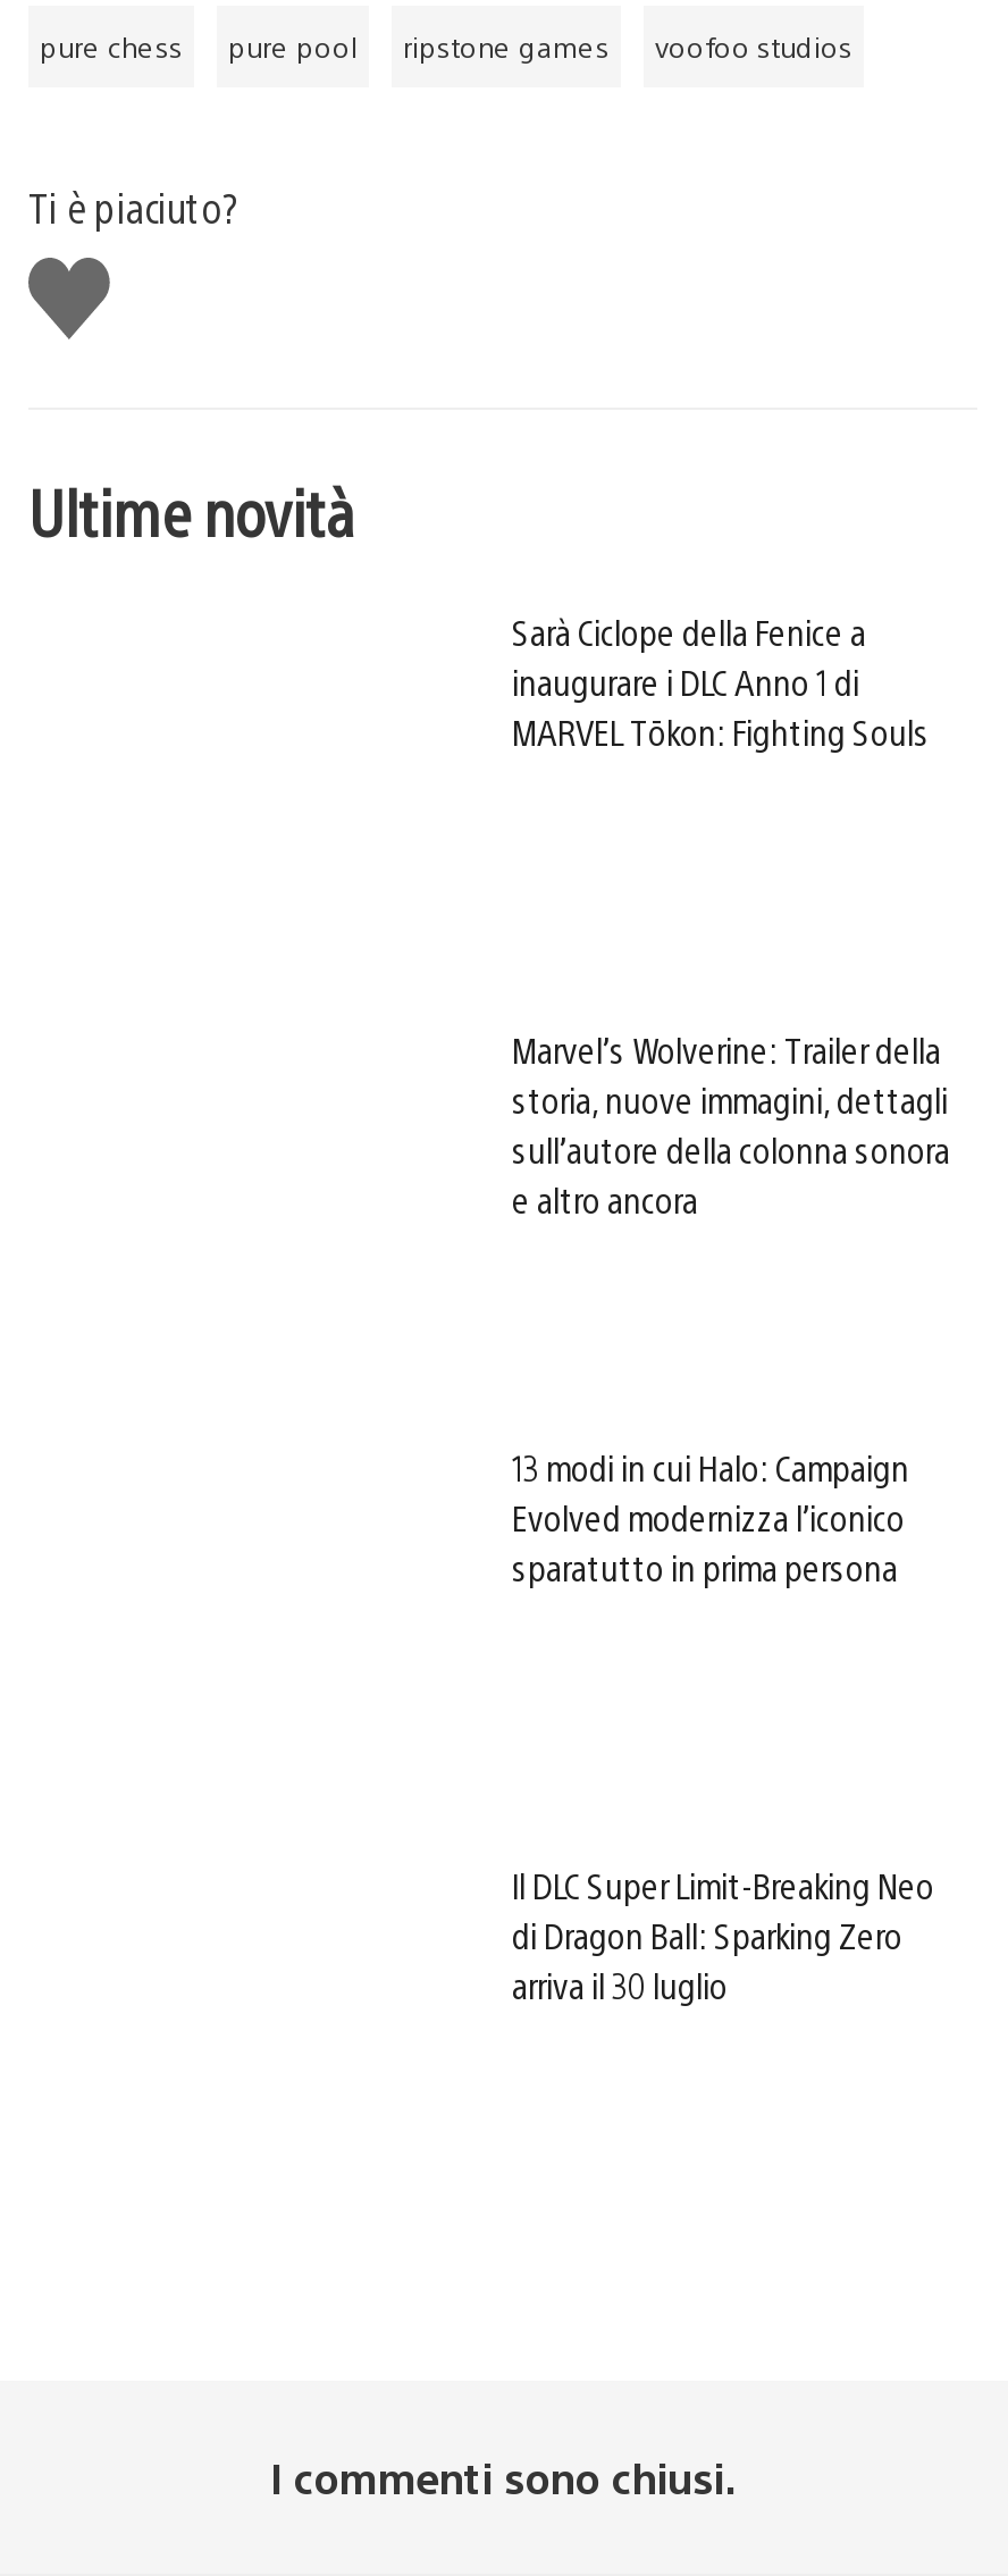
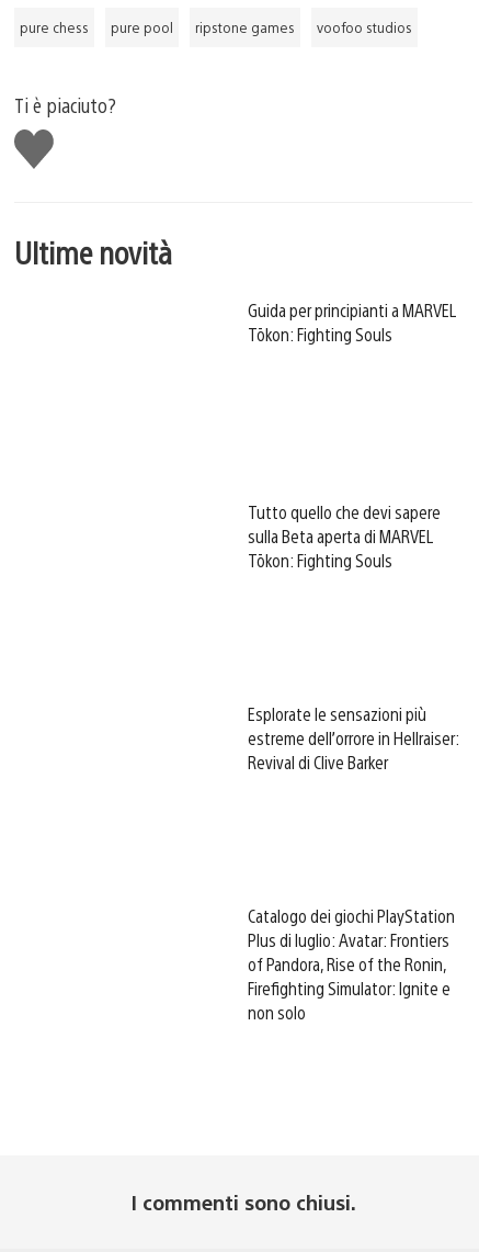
[512,607,930,755] Sarà Ciclope della Fenice a | inaugurare i DLC Anno 1 di | MARVEL Tōkon: Fighting Souls -> [248,298,456,345] Guida per principianti a MARVEL | Tōkon: Fighting Souls
[512,1025,950,1222] Marvel’s Wolverine: Trailer della | storia, nuove immagini, dettagli | sull’autore della colonna sonora | e altro ancora -> [248,500,441,571] Tutto quello che devi sapere | sulla Beta aperta di MARVEL | Tōkon: Fighting Souls
[512,1443,909,1590] 13 modi in cui Halo: Campaign | Evolved modernizza l’iconico | sparatutto in prima persona -> [248,702,459,773] Esplorate le sensazioni più | estreme dell’orrore in Hellraiser: | Revival di Clive Barker
[512,1860,934,2008] Il DLC Super Limit-Breaking Neo | di Dragon Ball: Sparking Zero | arriva il 30 luglio -> [248,904,455,1024] Catalogo dei giochi PlayStation | Plus di luglio: Avatar: Frontiers | of Pandora, Rise of the Ronin, | Firefighting Simulator: Ignite e | non solo

